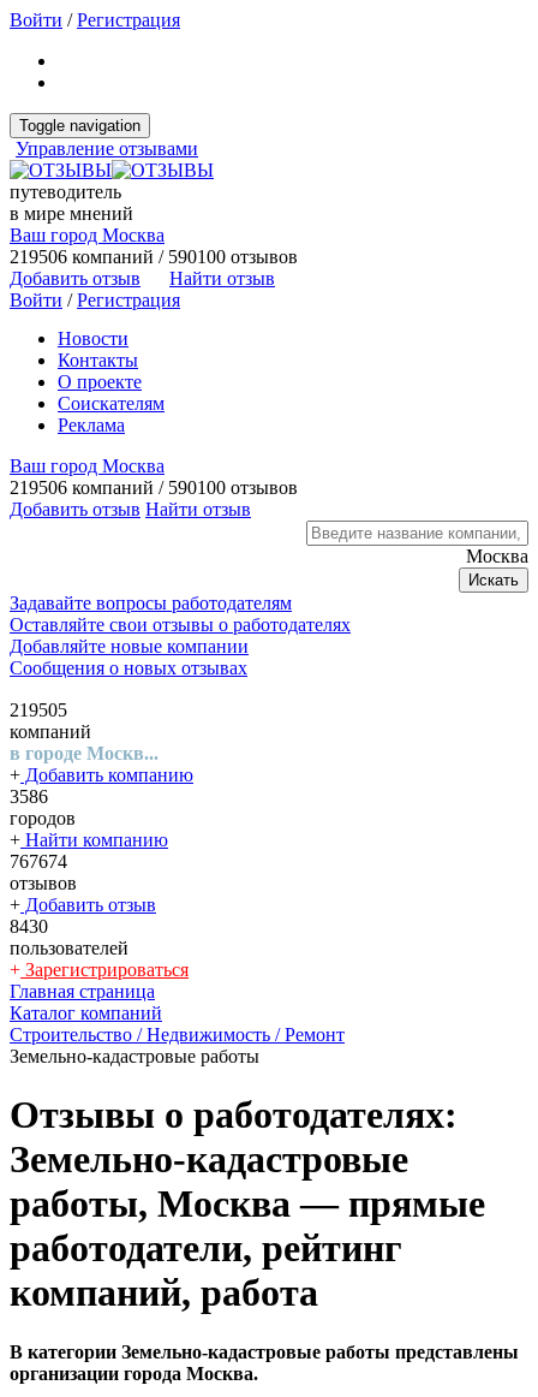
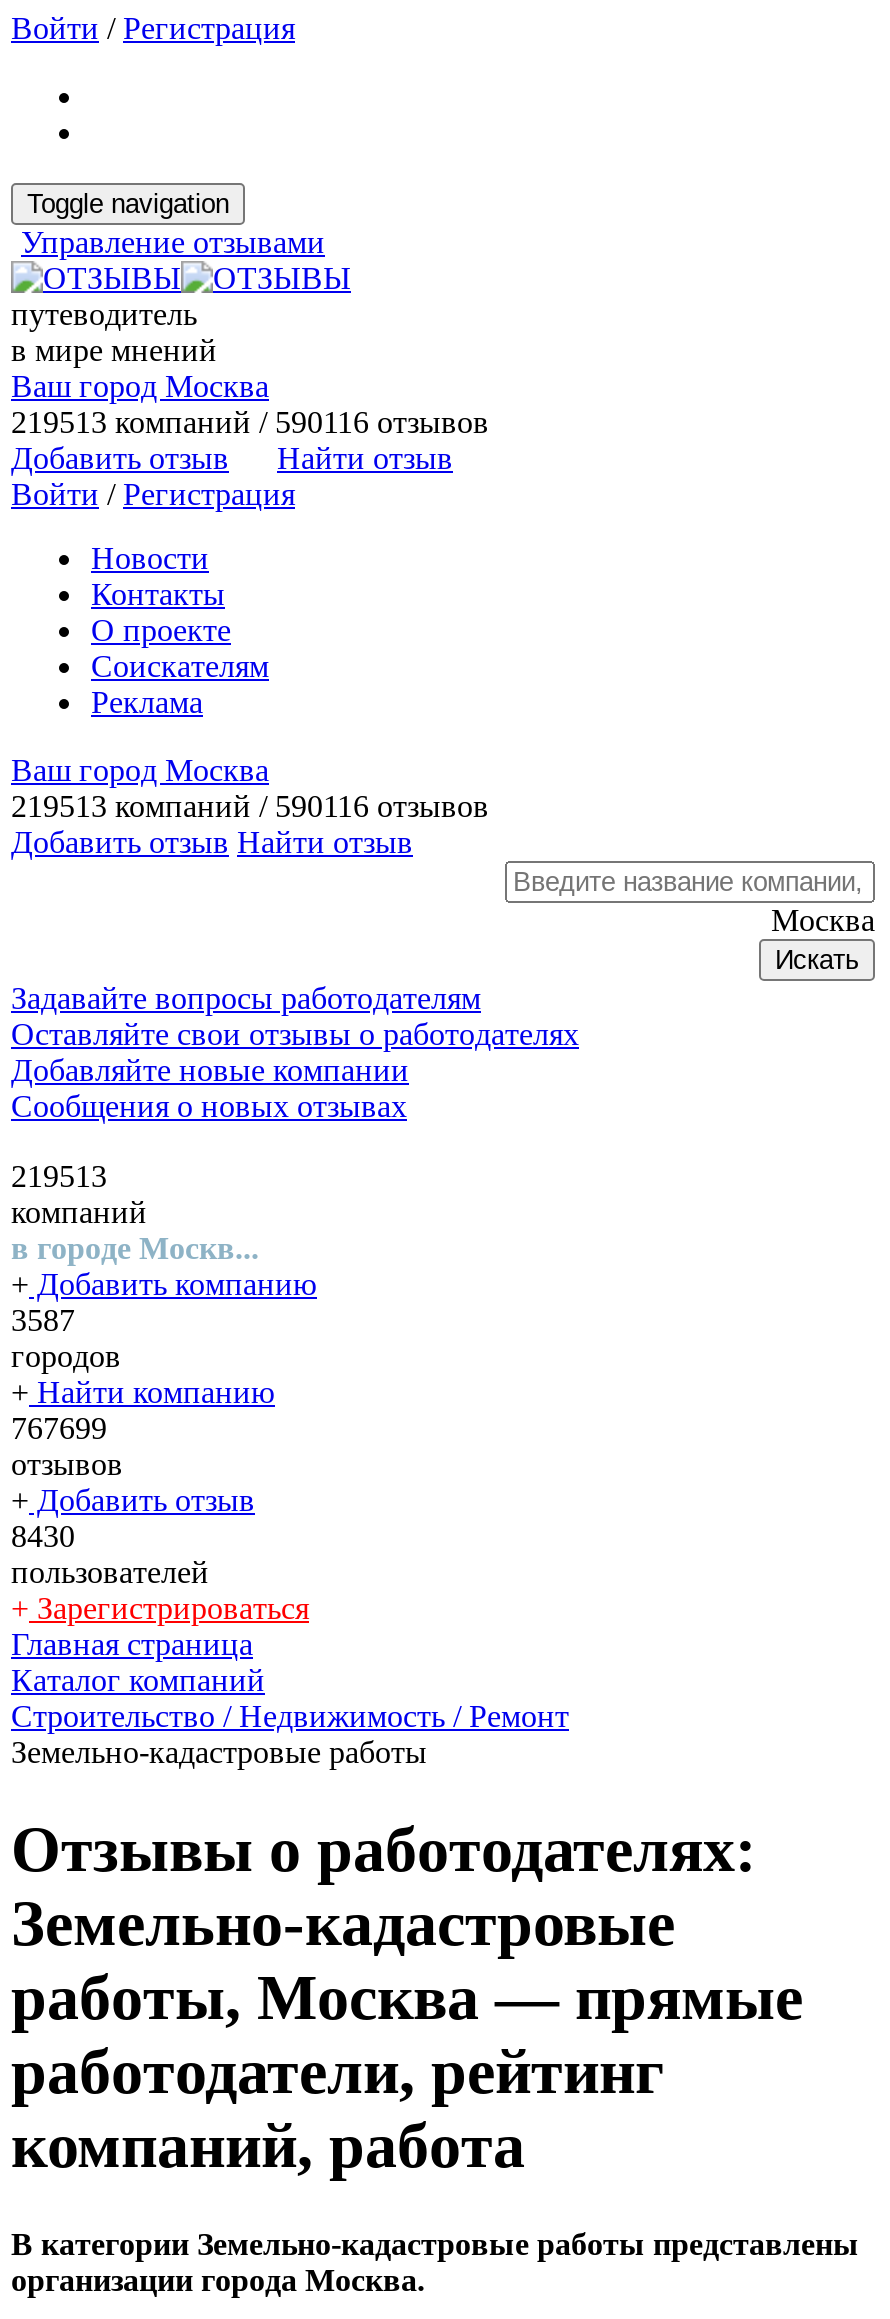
[10,246,298,267] 219506 компаний / 590100 отзывов -> [11,405,489,439] 219513 компаний / 590116 отзывов
[10,477,298,498] 219506 компаний / 590100 отзывов -> [11,789,489,823] 219513 компаний / 590116 отзывов
[10,700,67,720] 219505 -> [11,1159,107,1193] 219513
[10,786,48,807] 3586 -> [11,1303,75,1337] 3587
[10,851,67,872] 767674 -> [11,1411,107,1445] 767699

